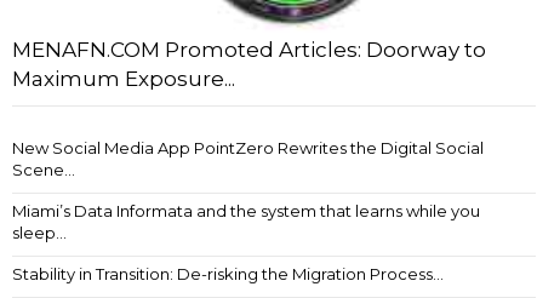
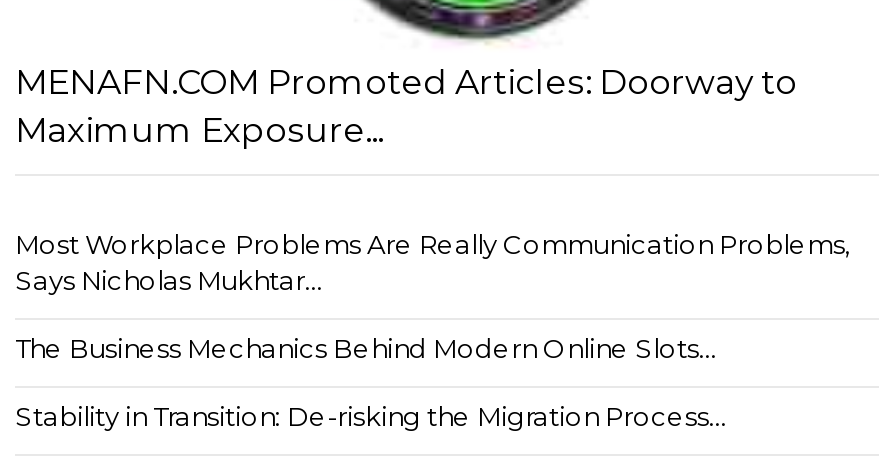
[12,138,484,179] New Social Media App PointZero Rewrites the Digital Social | Scene... -> [15,227,851,295] Most Workplace Problems Are Really Communication Problems, | Says Nicholas Mukhtar...
[12,201,480,242] Miami’s Data Informata and the system that learns while you | sleep... -> [15,331,717,363] The Business Mechanics Behind Modern Online Slots...

